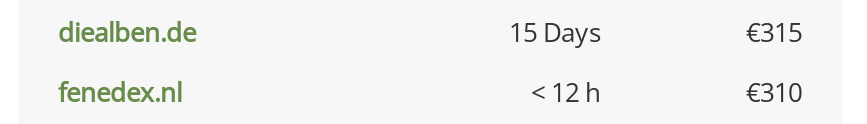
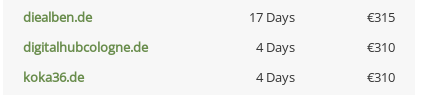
[509,14,601,50] 15 Days -> [248,8,294,26] 17 Days
[58,74,601,110] fenedex.nl | < 12 h -> [23,38,395,86] digitalhubcologne.de | 4 Days | €310 | koka36.de | 4 Days

